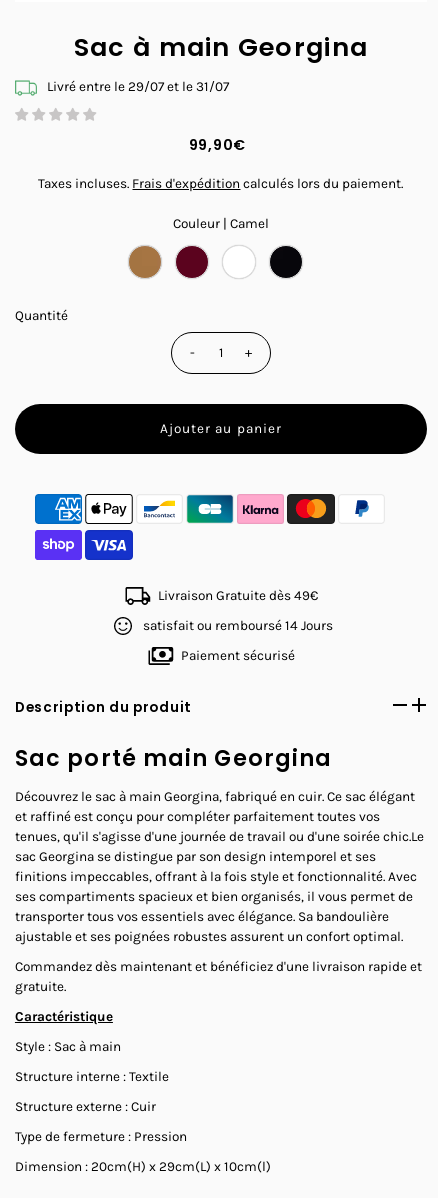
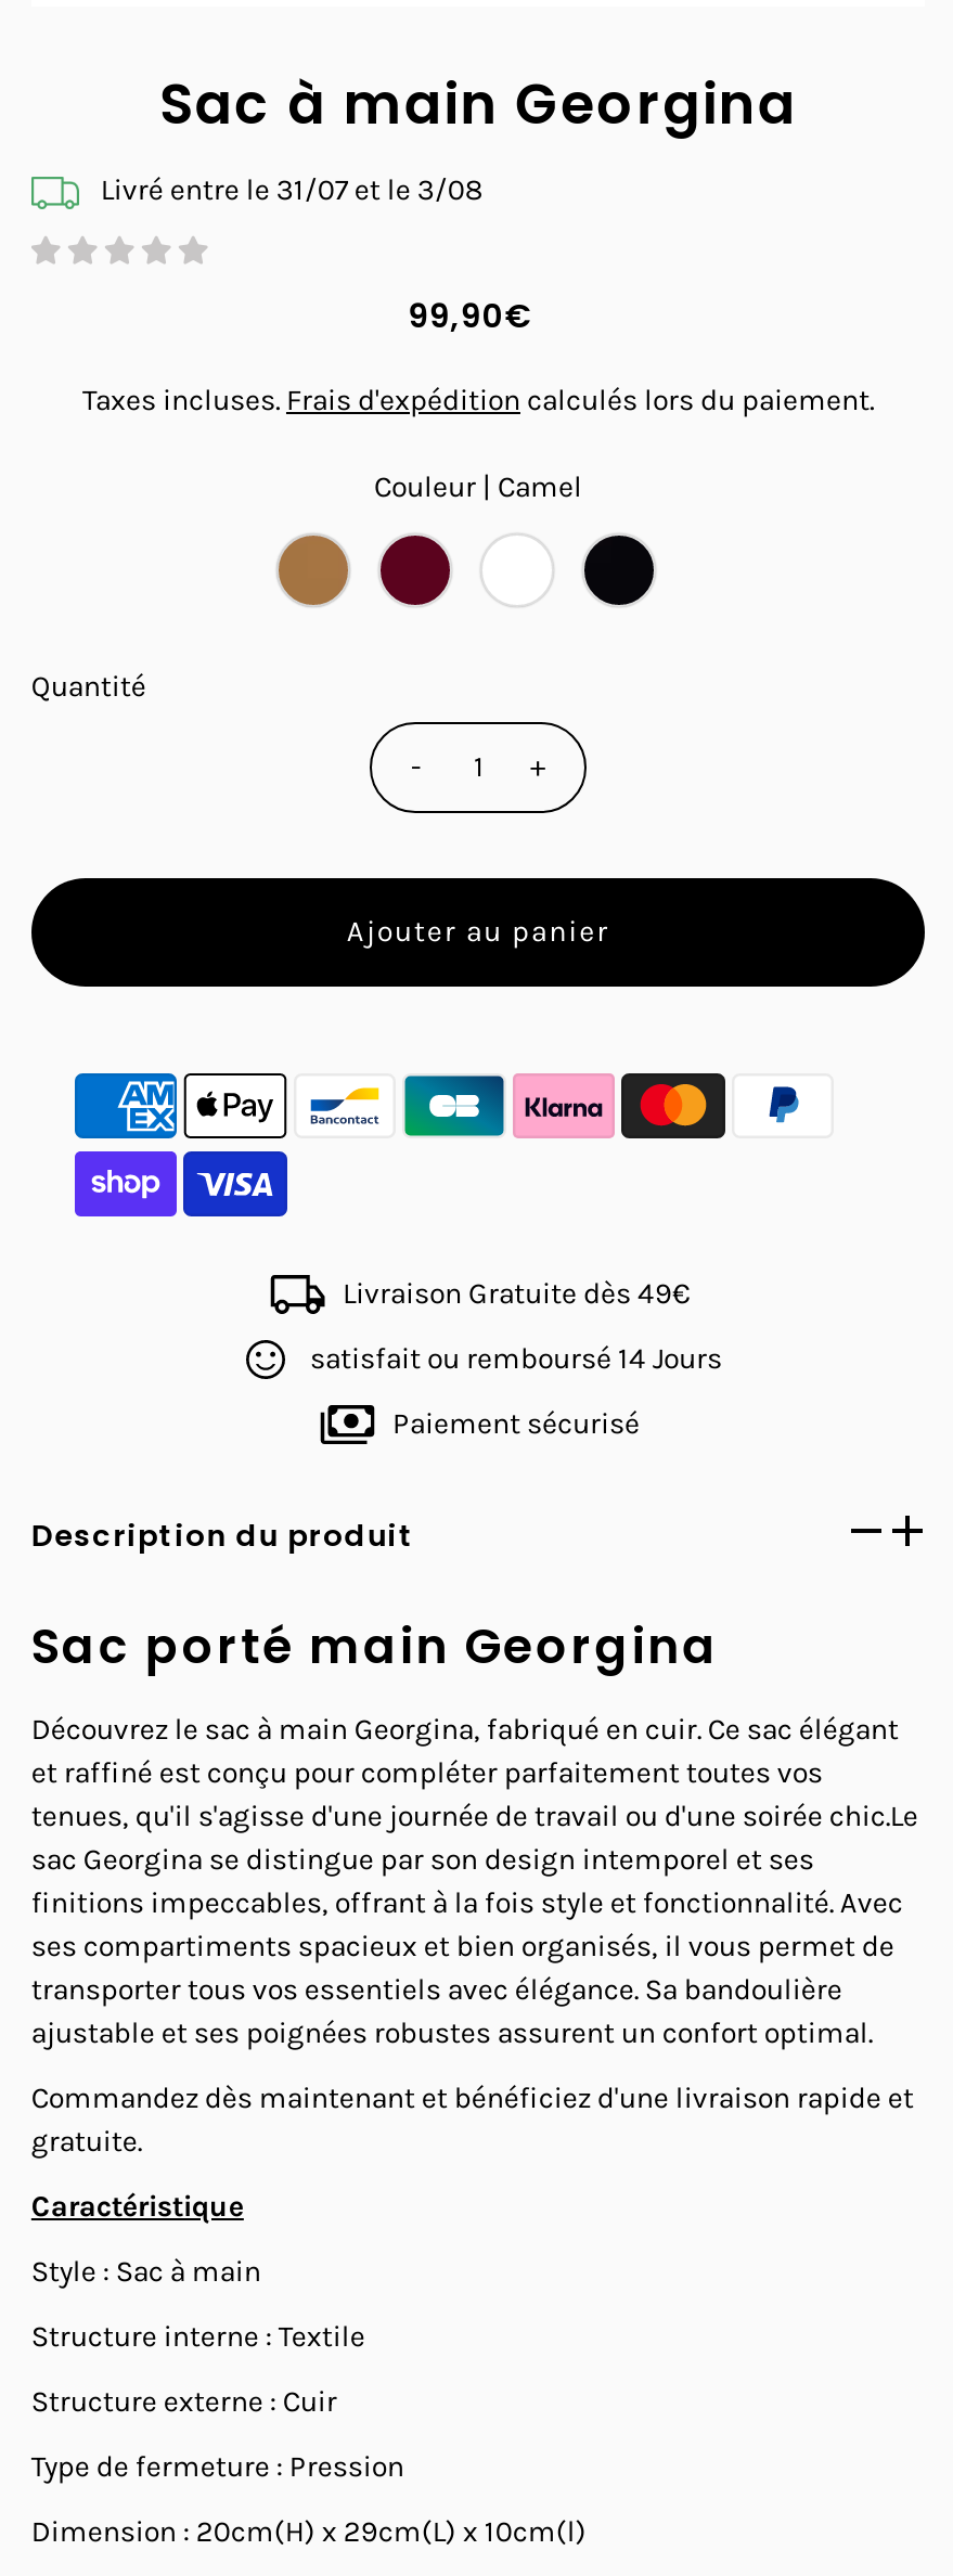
[47,79,229,94] Livré entre le 29/07 et le 31/07 -> [101,174,482,206] Livré entre le 31/07 et le 3/08

